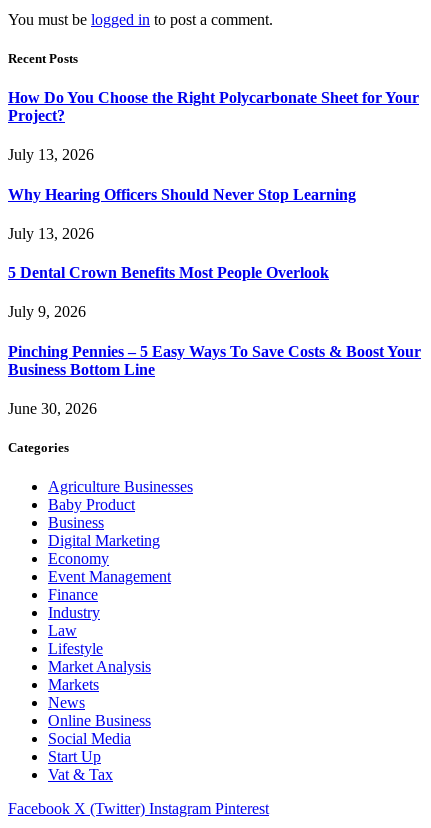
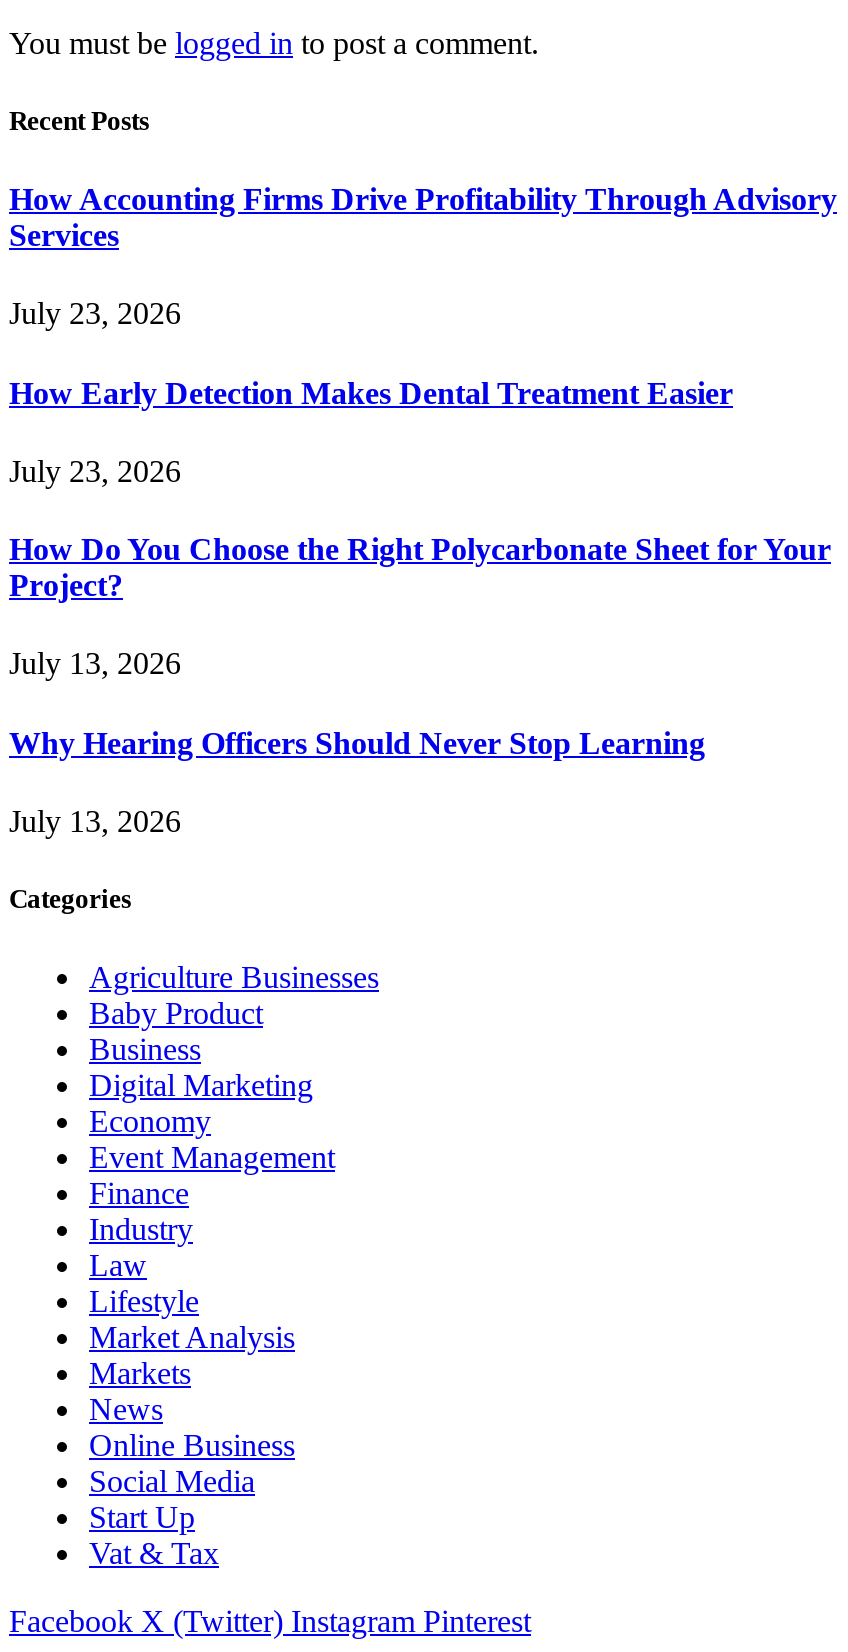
none -> [9,182,837,488] How Accounting Firms Drive Profitability Through Advisory | Services | July 23, 2026 | How Early Detection Makes Dental Treatment Easier | July 23, 2026
moved [8,89,419,242] -> [9,532,831,838]: How Do You Choose the Right Polycarbonate Sheet for Your | Project? | July 13, 2026 | Why Hearing Officers Should Never Stop Learning | July 13, 2026
[8,264,421,417] 5 Dental Crown Benefits Most People Overlook | July 9, 2026 | Pinching Pennies – 5 Easy Ways To Save Costs & Boost Your | Business Bottom Line | June 30, 2026 -> none

